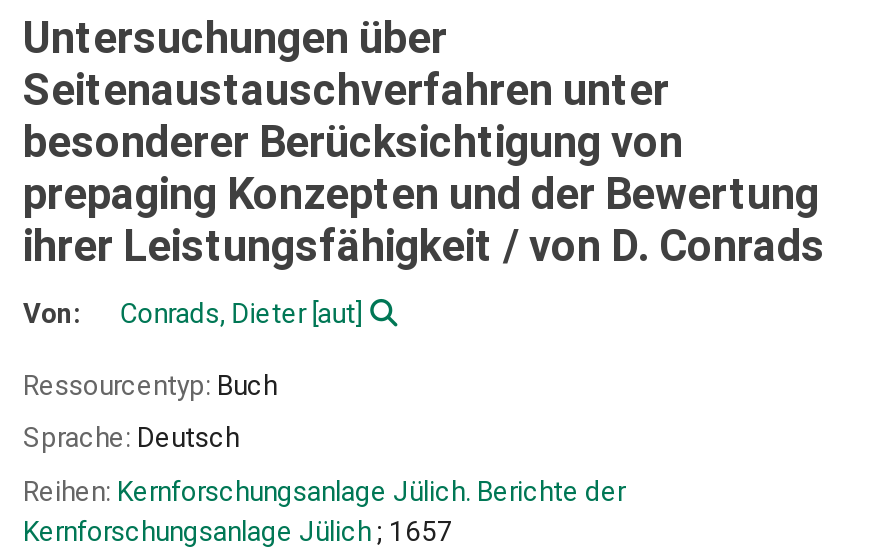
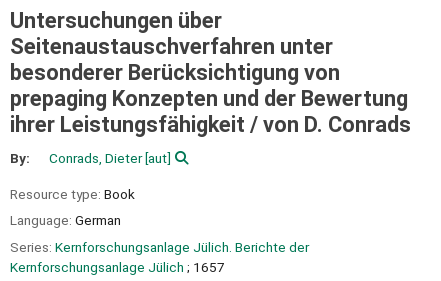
[23,296,81,328] Von: -> [10,150,30,166] By:
[23,368,277,400] Ressourcentyp: Buch -> [10,185,135,201] Resource type: Book
[23,422,239,454] Sprache: Deutsch -> [10,212,121,228] Language: German
[23,475,625,507] Reihen: Kernforschungsanlage Jülich. Berichte der -> [10,239,309,255] Series: Kernforschungsanlage Jülich. Berichte der

